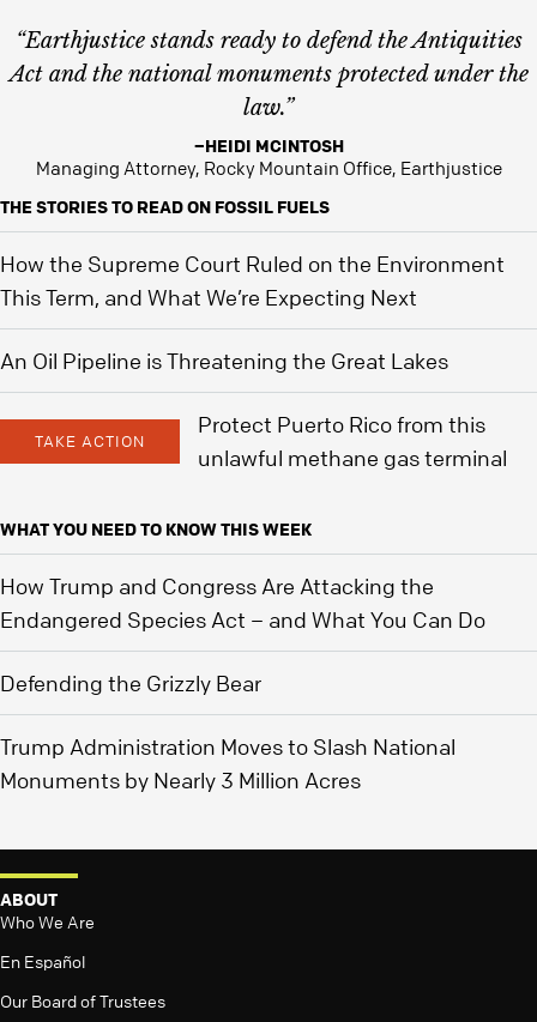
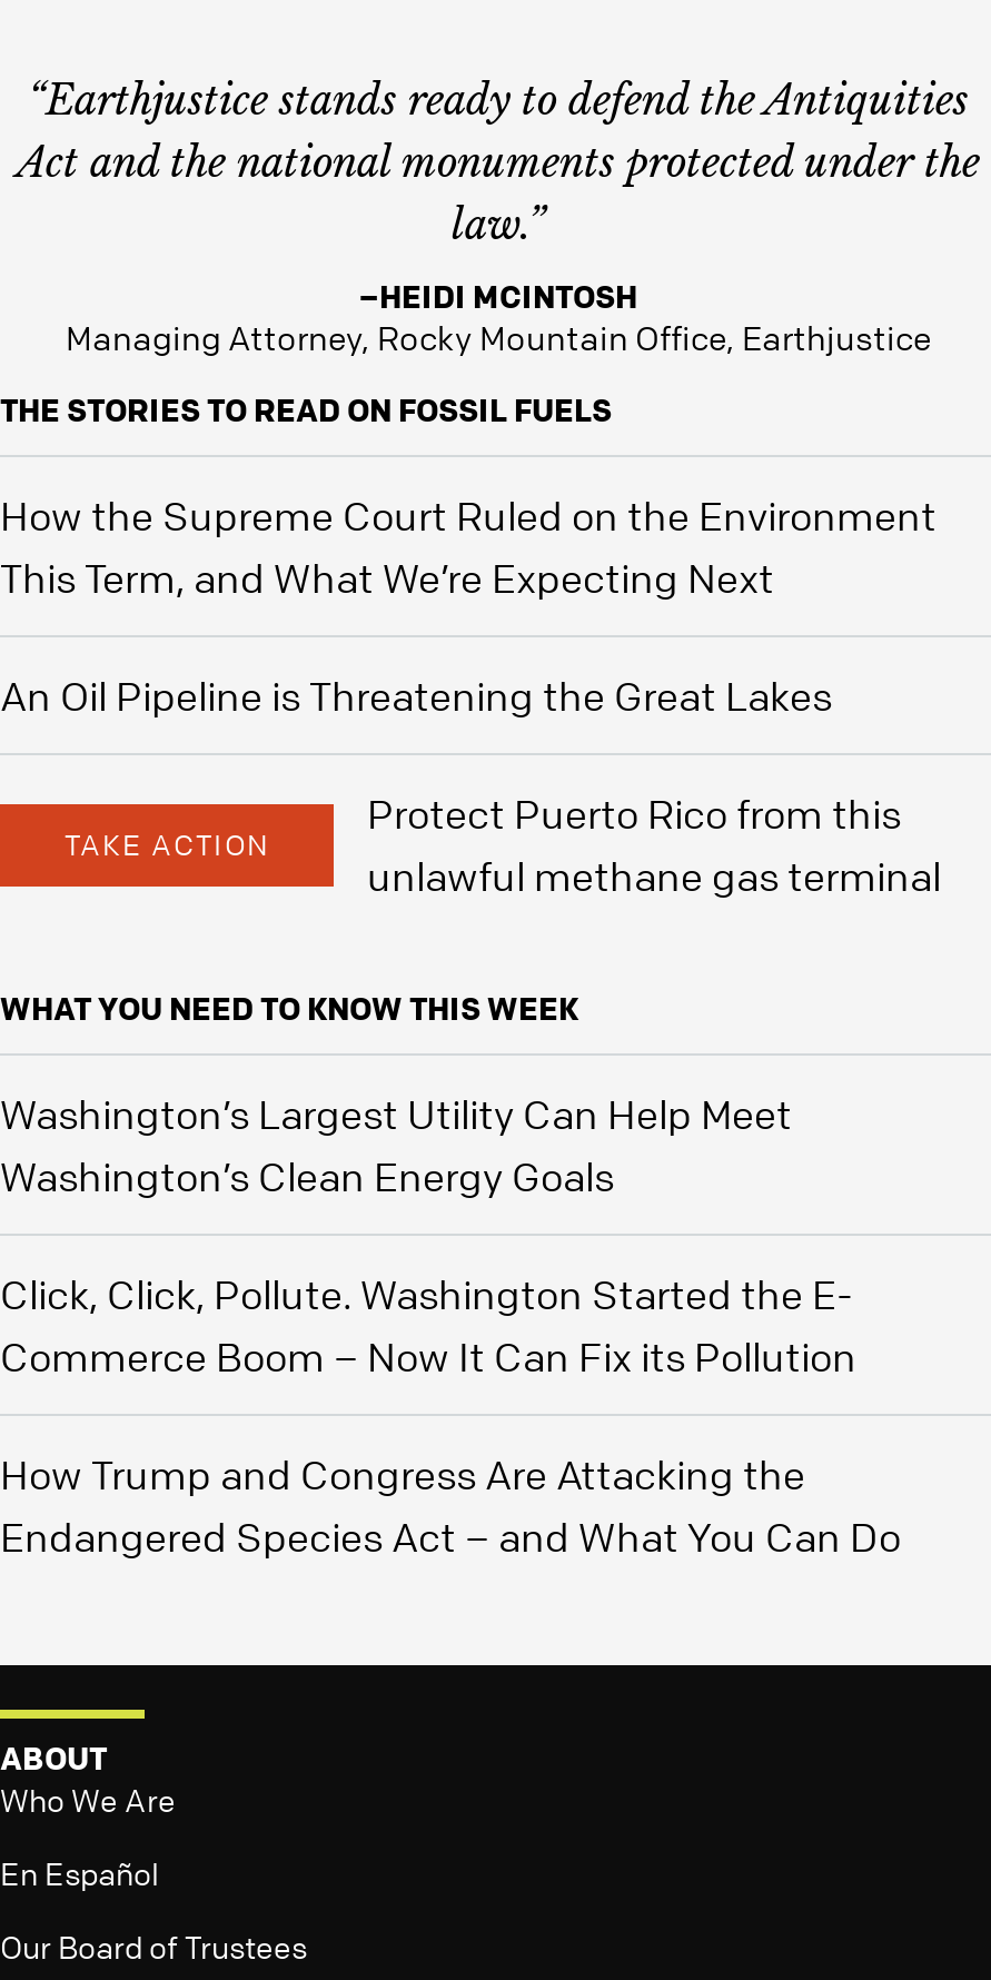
none -> [0,1089,856,1380] Washington’s Largest Utility Can Help Meet | Washington’s Clean Energy Goals | Click, Click, Pollute. Washington Started the E- | Commerce Boom – Now It Can Fix its Pollution
moved [0,573,485,633] -> [0,1449,901,1561]: How Trump and Congress Are Attacking the | Endangered Species Act – and What You Can Do
[0,670,455,793] Defending the Grizzly Bear | Trump Administration Moves to Slash National | Monuments by Nearly 3 Million Acres -> none

